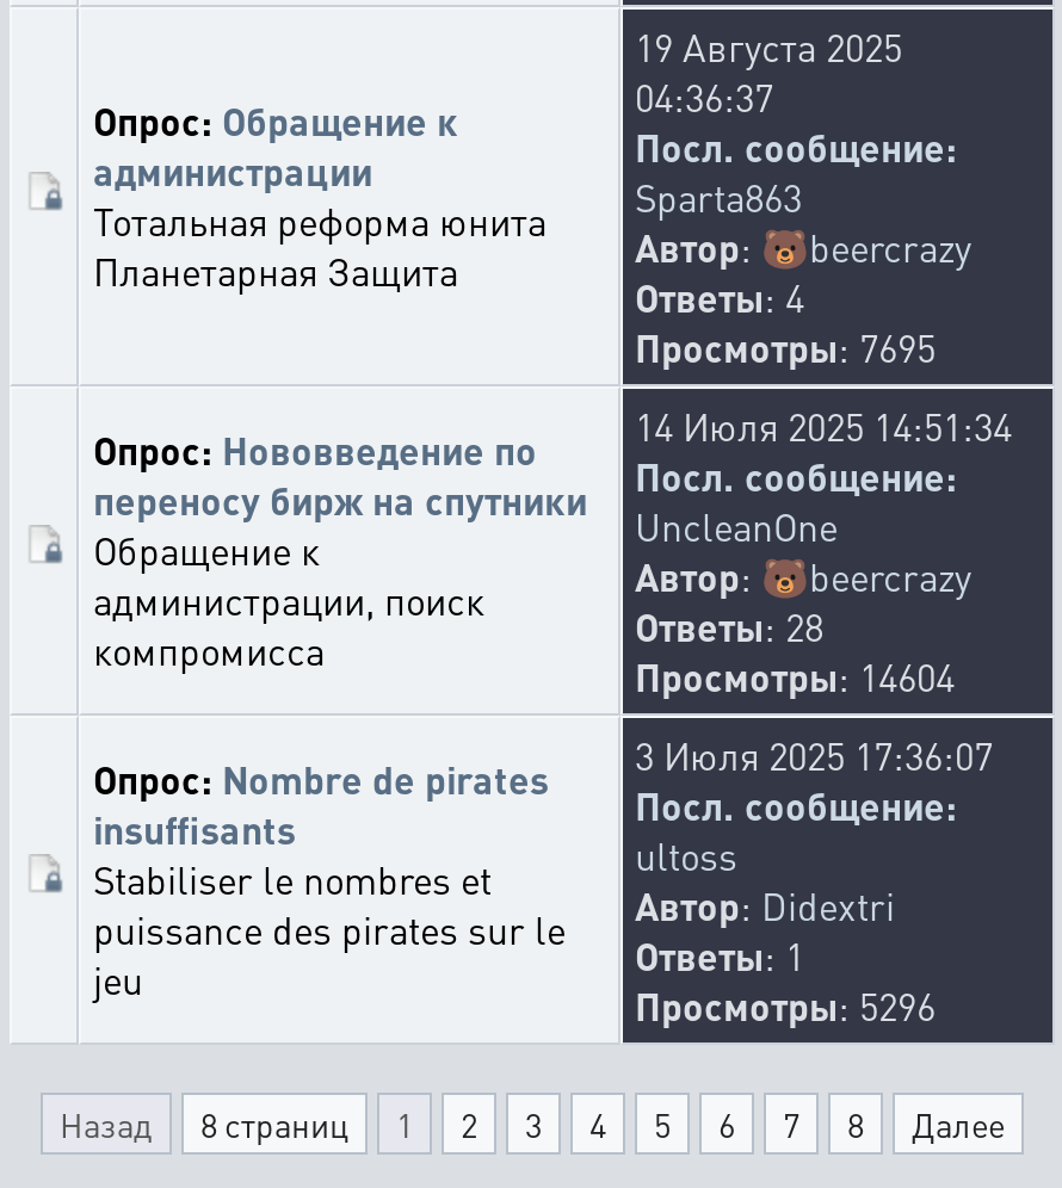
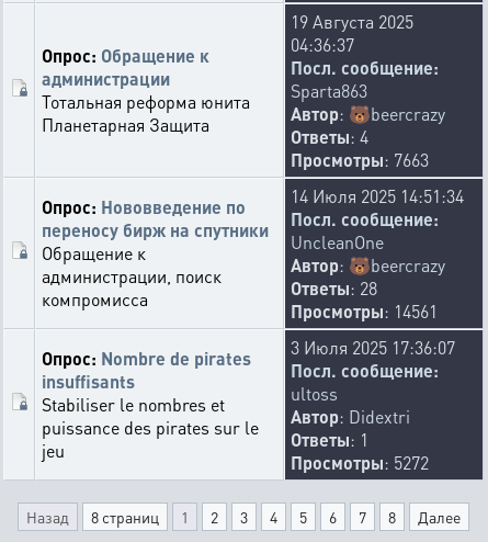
[635,322,936,372] Просмотры: 7695 -> [291,148,429,171] Просмотры: 7663
[635,651,955,701] Просмотры: 14604 -> [291,300,438,323] Просмотры: 14561
[635,980,936,1031] Просмотры: 5296 -> [291,451,429,474] Просмотры: 5272

